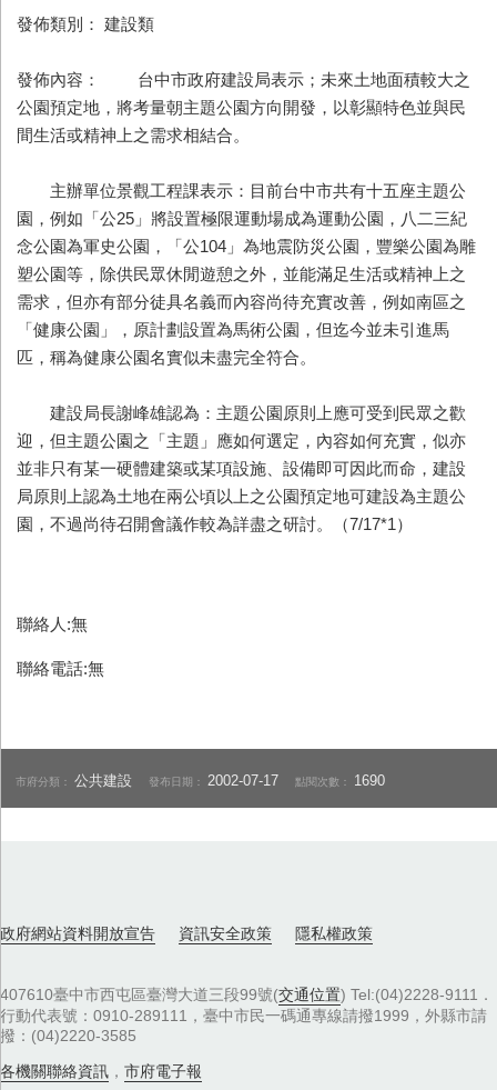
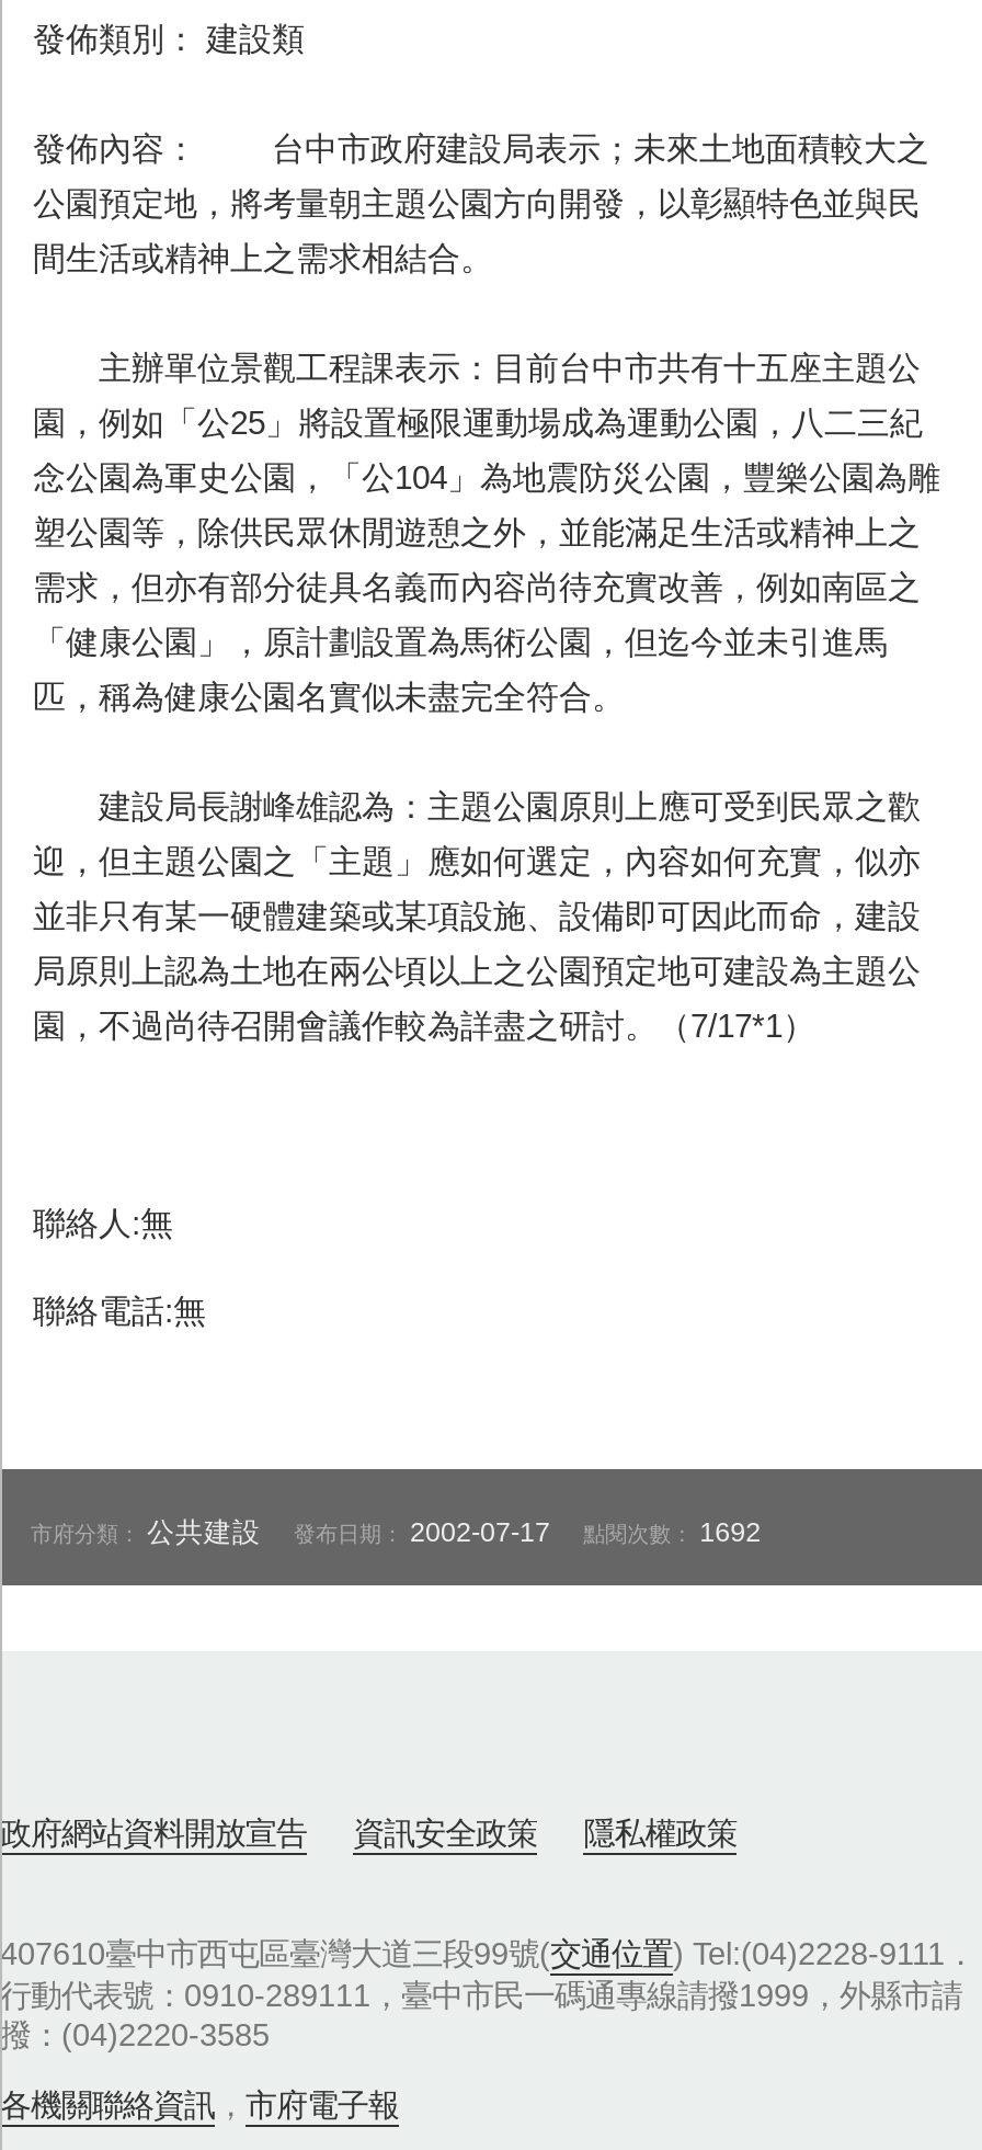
[16,773,385,788] 市府分類：公共建設 發布日期：2002-07-17 點閱次數：1690 -> [31,1516,761,1547] 市府分類：公共建設 發布日期：2002-07-17 點閱次數：1692

